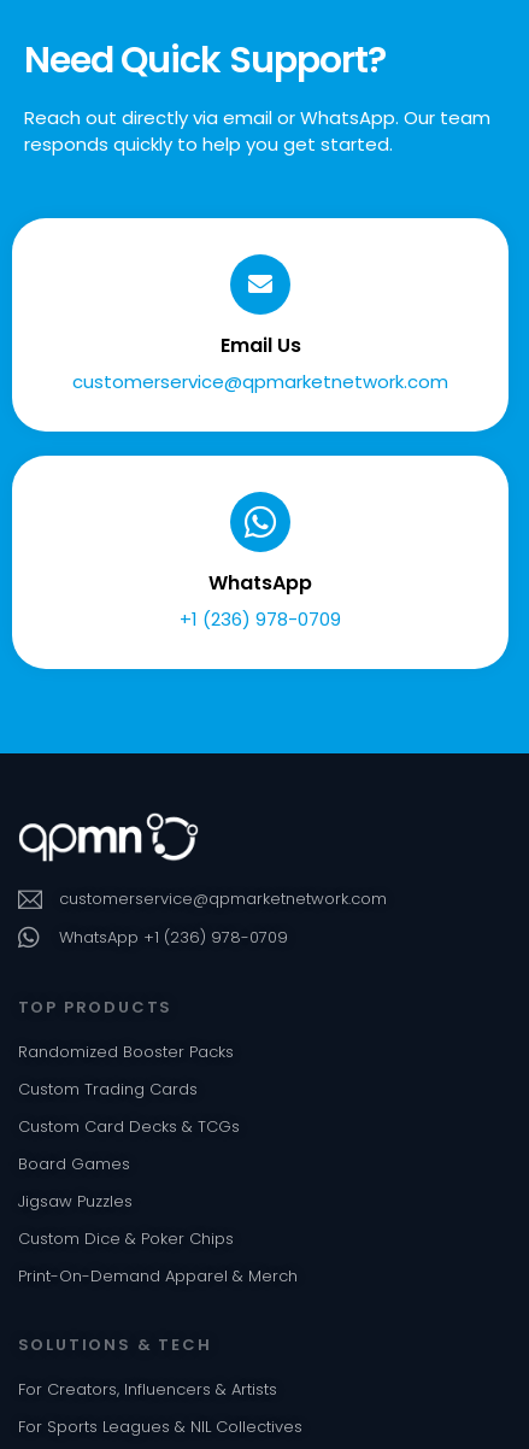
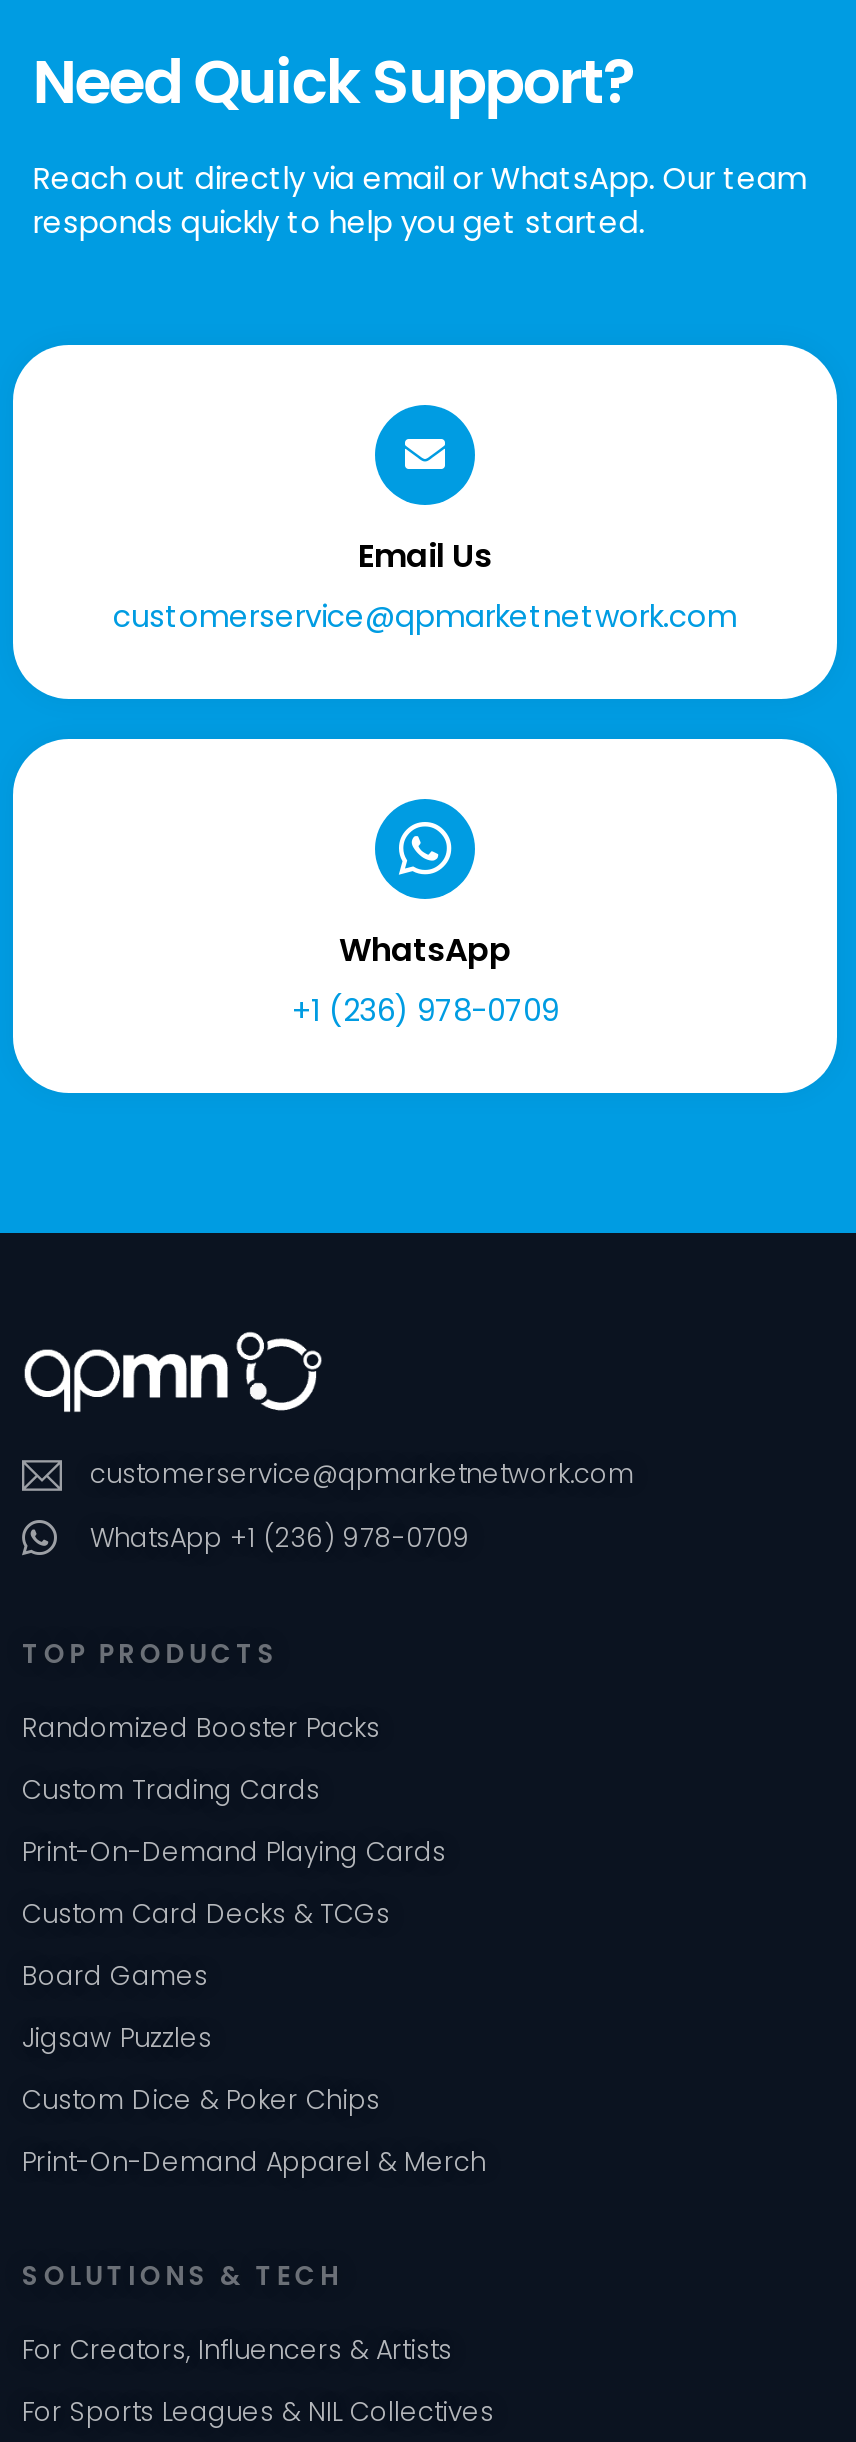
none -> [22,1832,446,1870] Print-On-Demand Playing Cards

